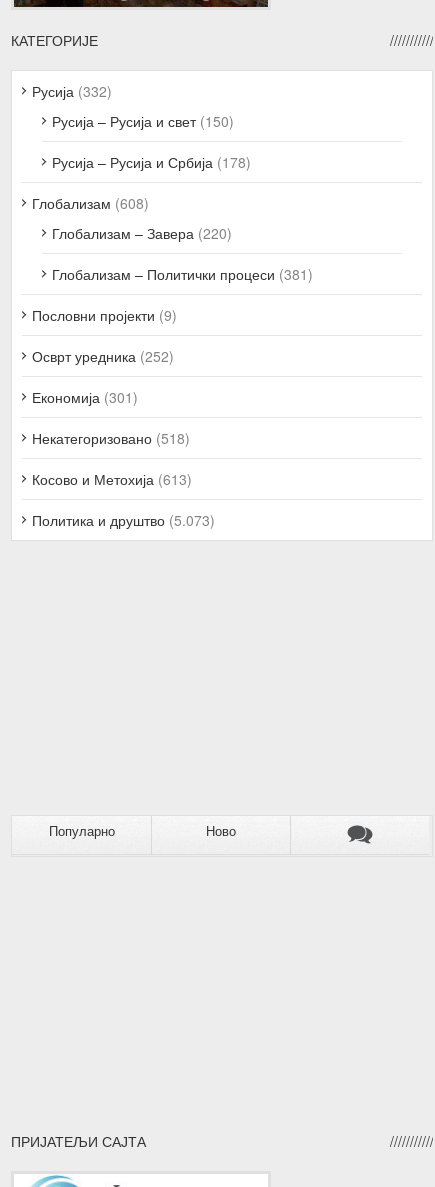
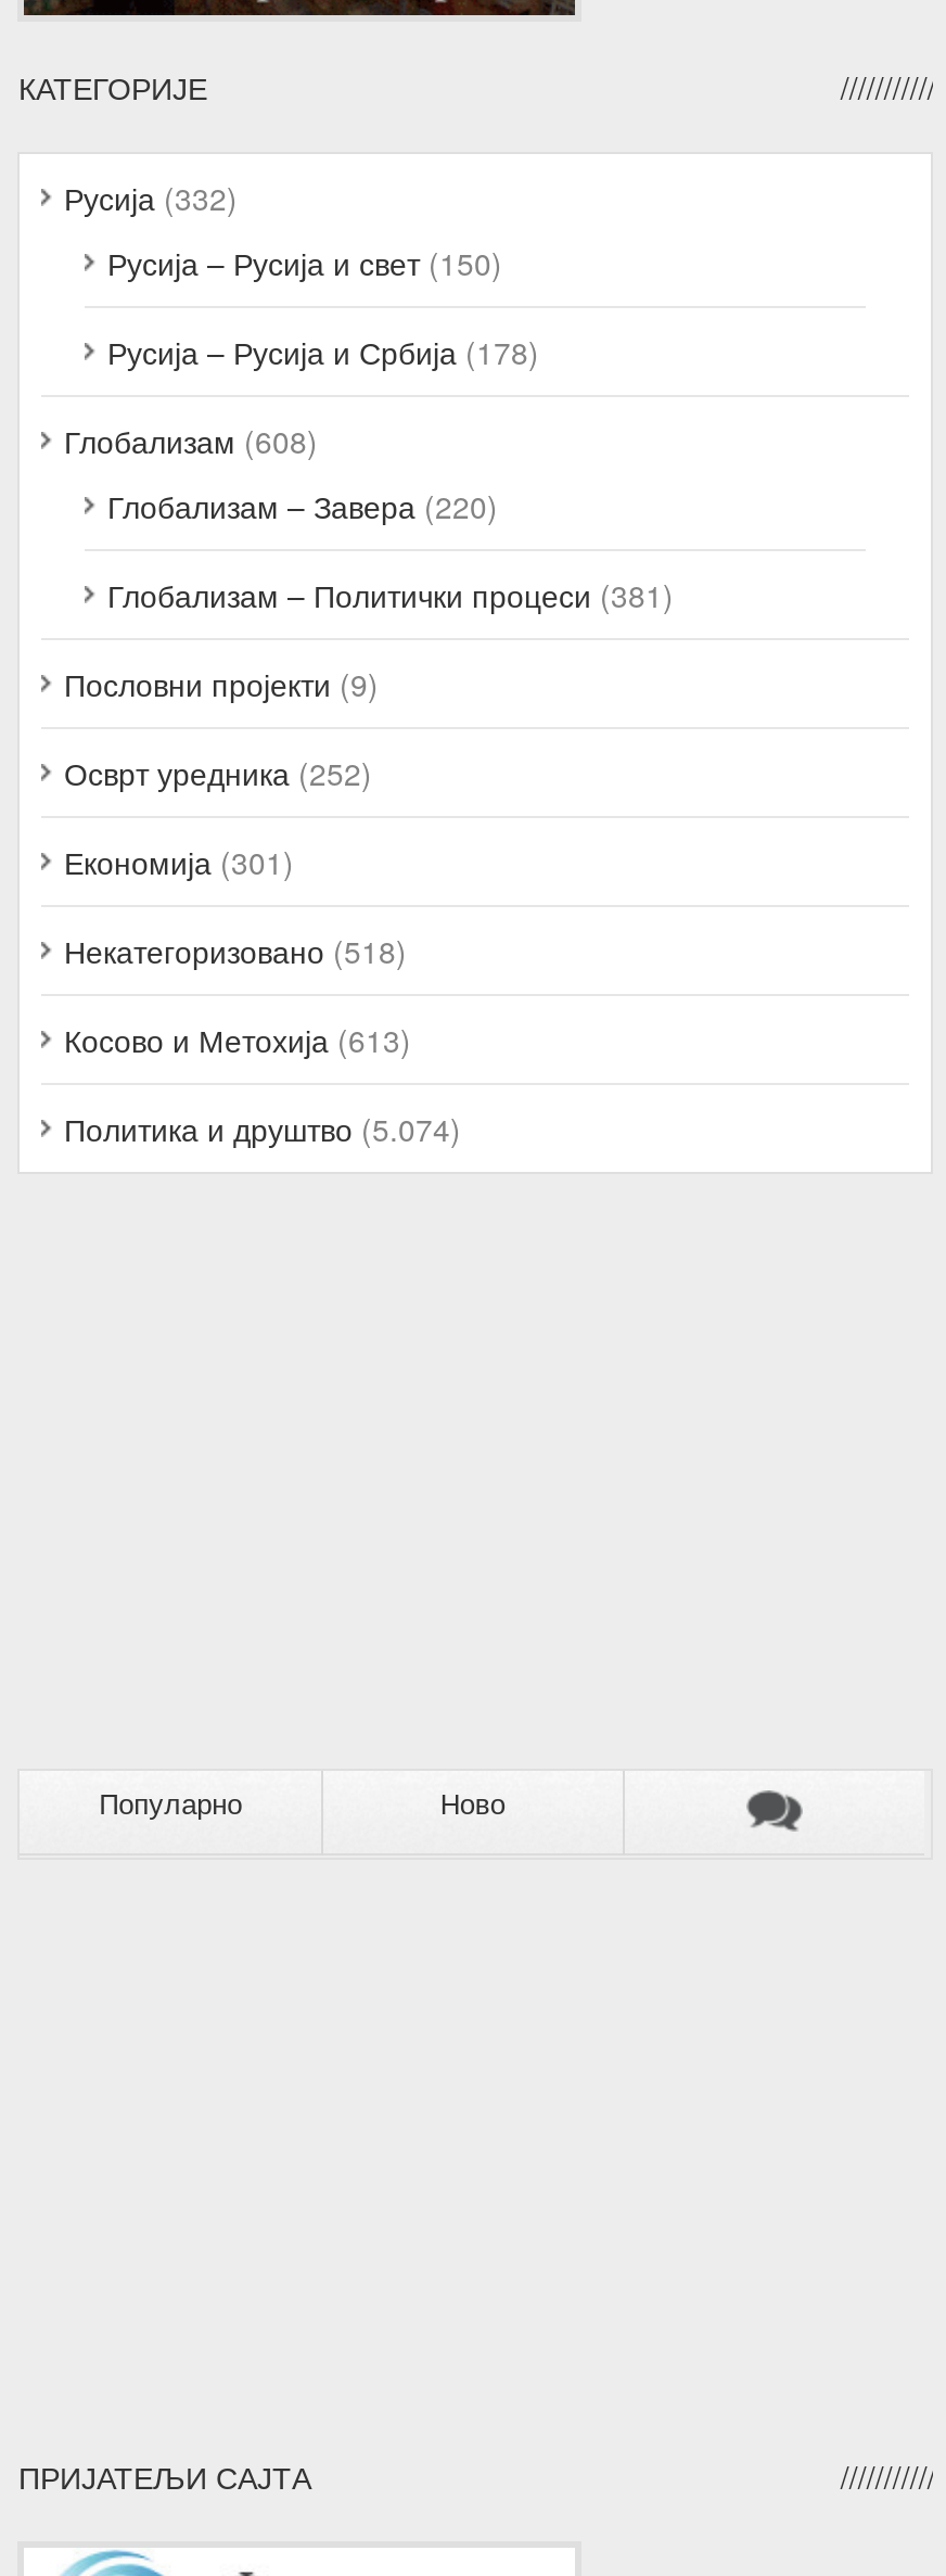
[32,510,215,530] Политика и друштво (5.073) -> [64,1106,461,1150] Политика и друштво (5.074)

